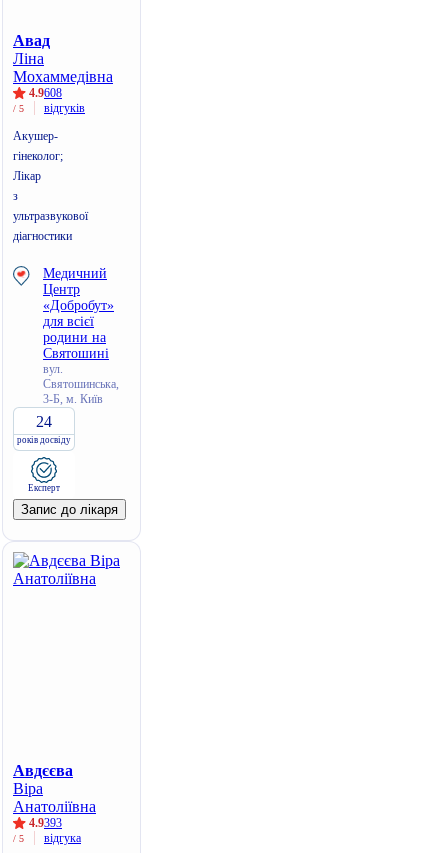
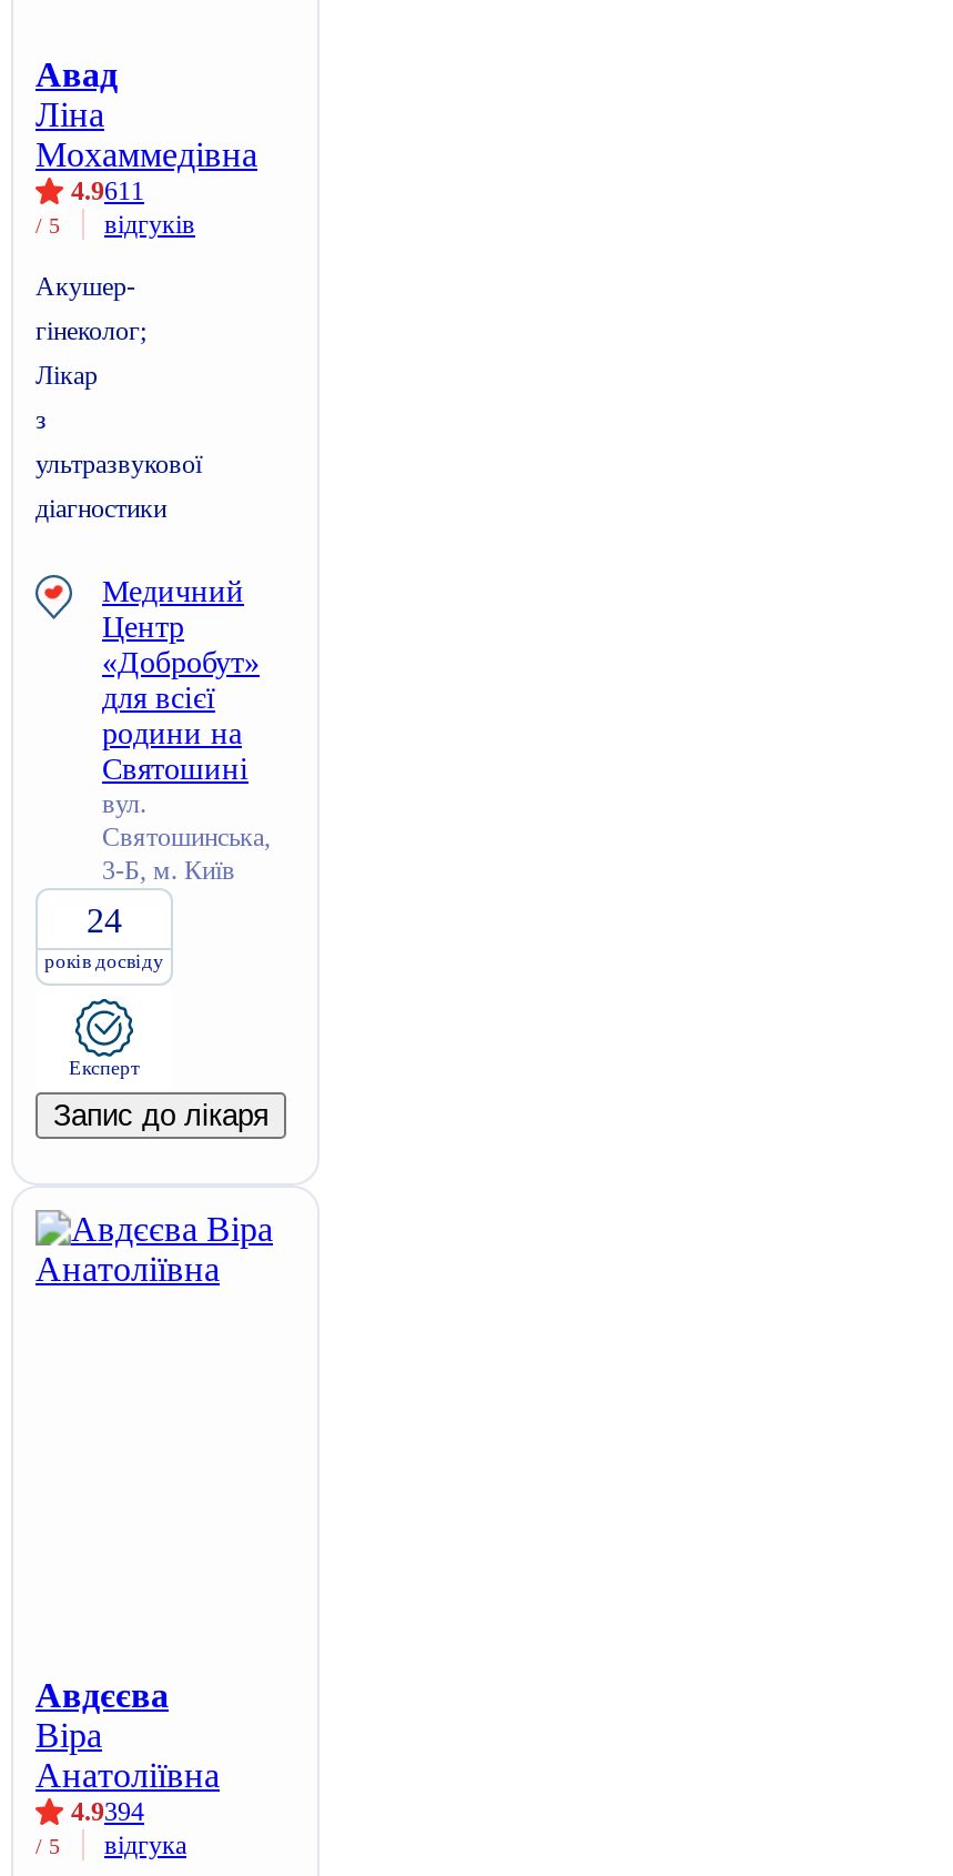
[29,86,62,100] 4.9 608 -> [71,175,144,206] 4.9 611
[29,816,62,830] 4.9 393 -> [71,1796,144,1827] 4.9 394

